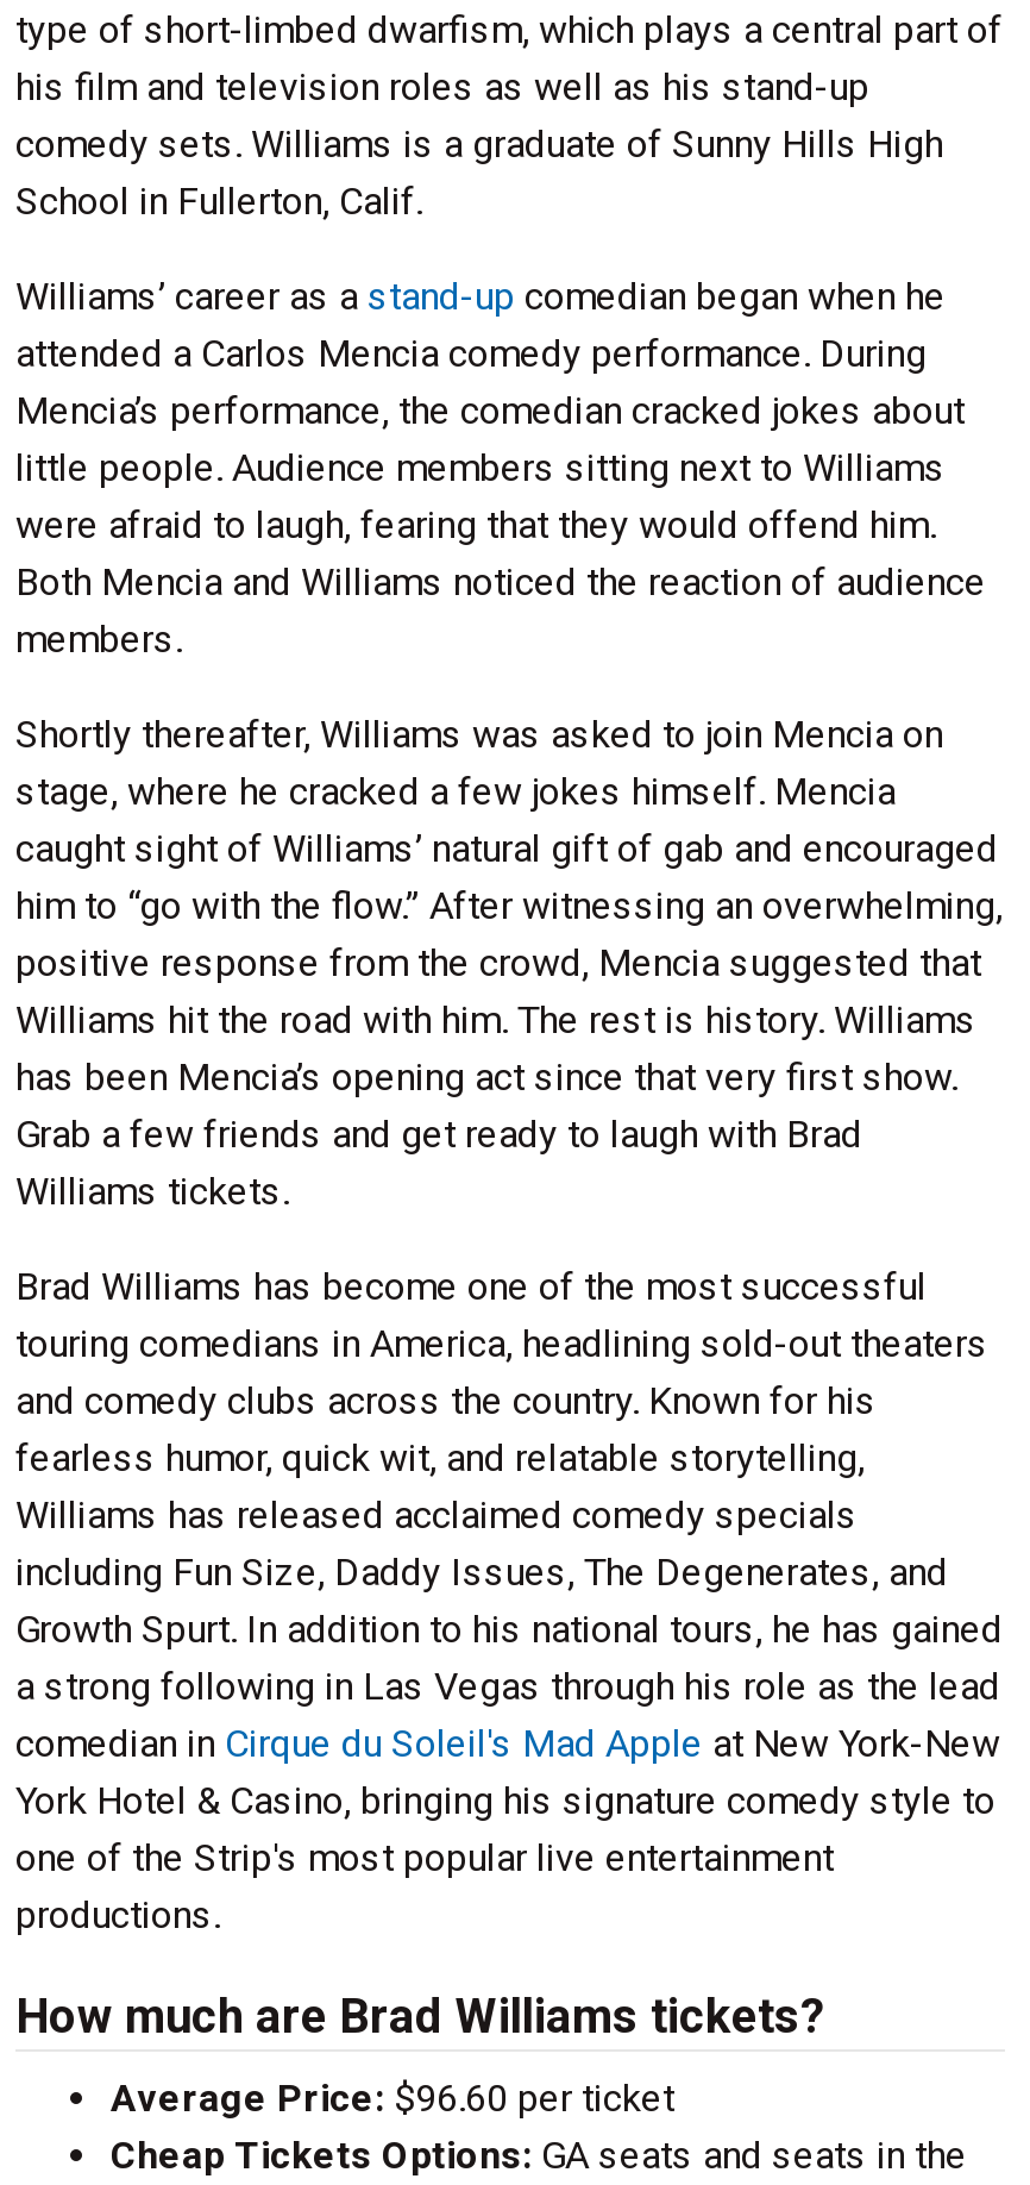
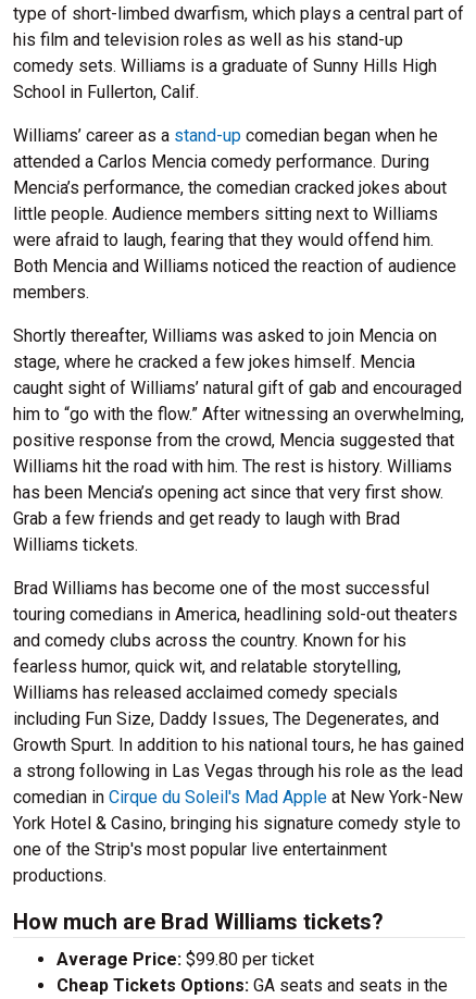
[111,2076,674,2121] Average Price: $96.60 per ticket -> [57,949,314,970] Average Price: $99.80 per ticket

